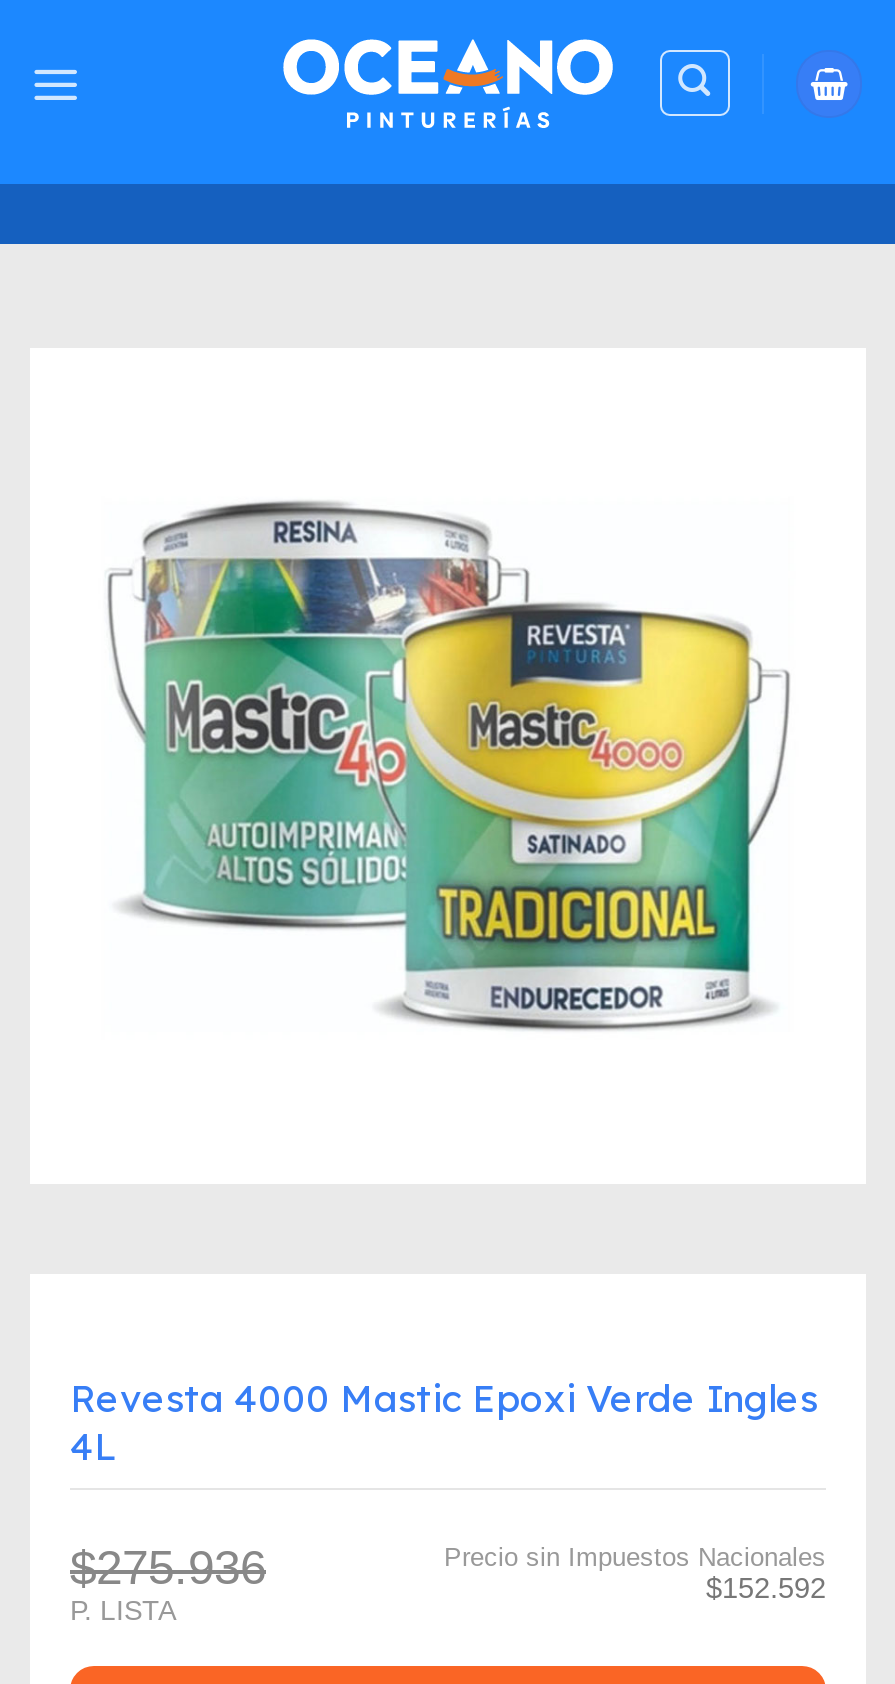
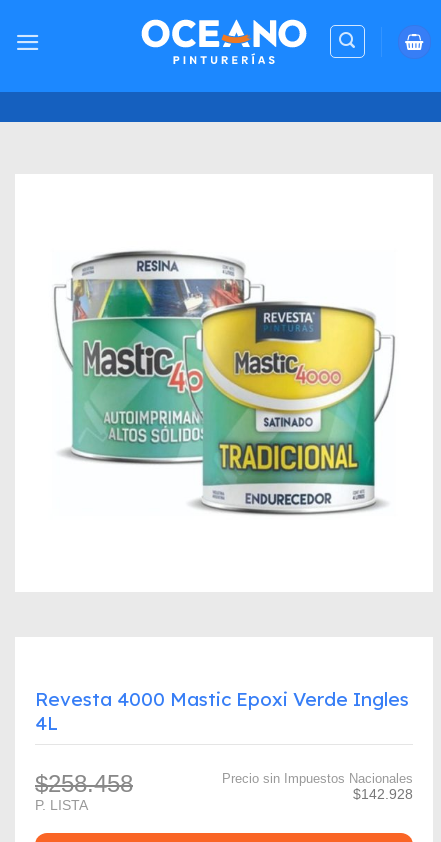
[70,1541,266,1595] $275.936 -> [35,770,133,797] $258.458
[706,1573,826,1605] $152.592 -> [353,786,413,802] $142.928

